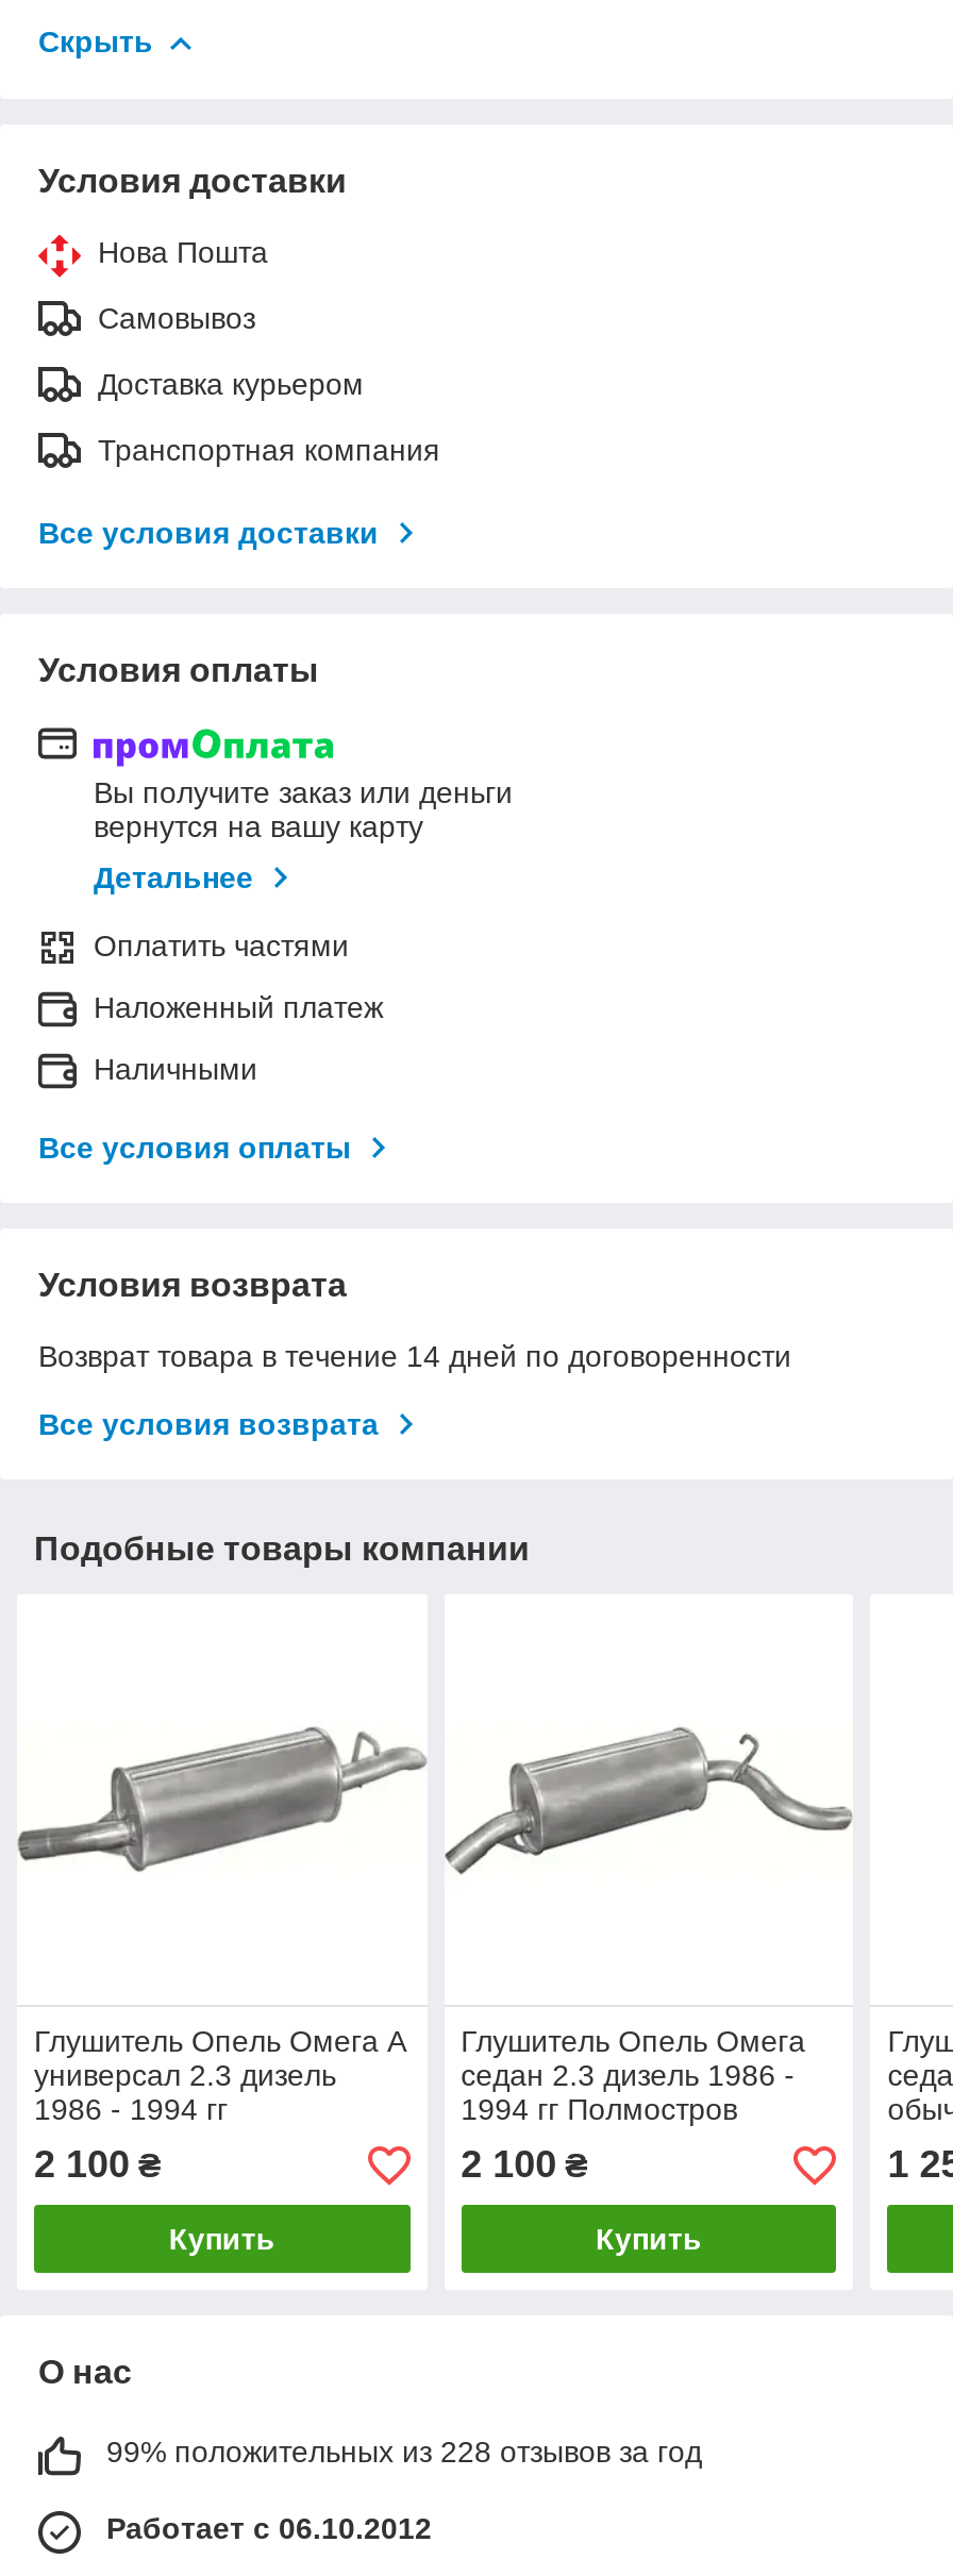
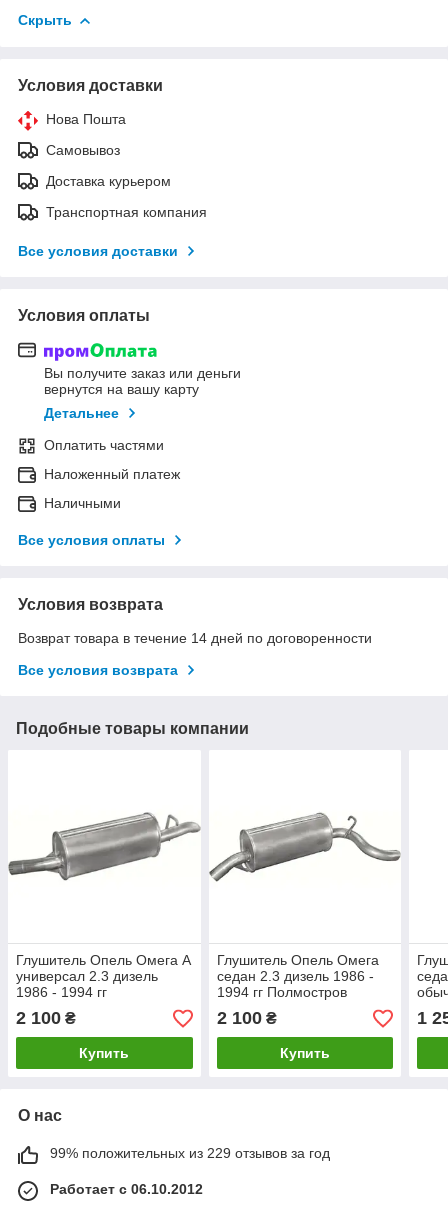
[106,2435,702,2469] 99% положительных из 228 отзывов за год -> [50,1145,330,1161] 99% положительных из 229 отзывов за год

